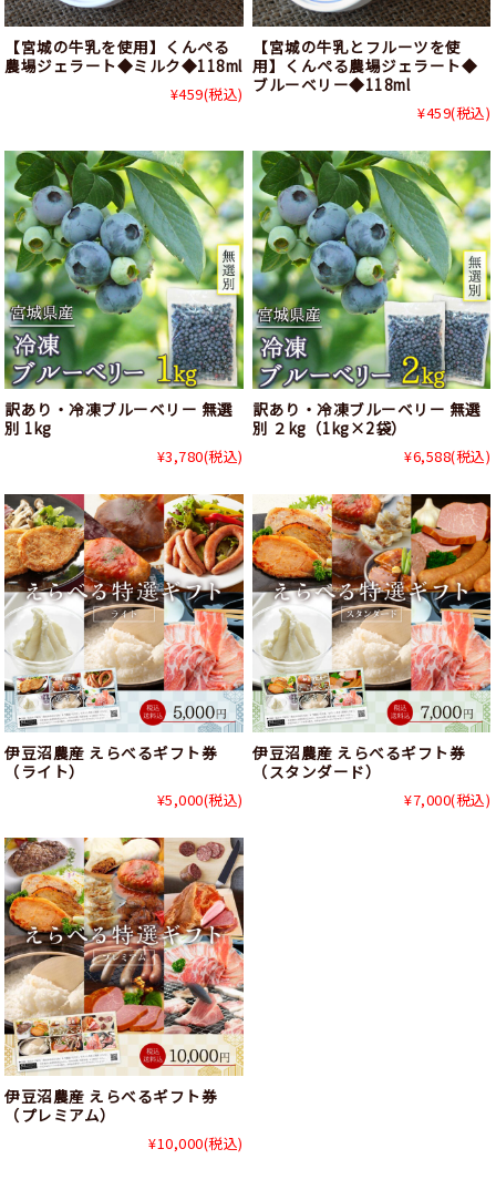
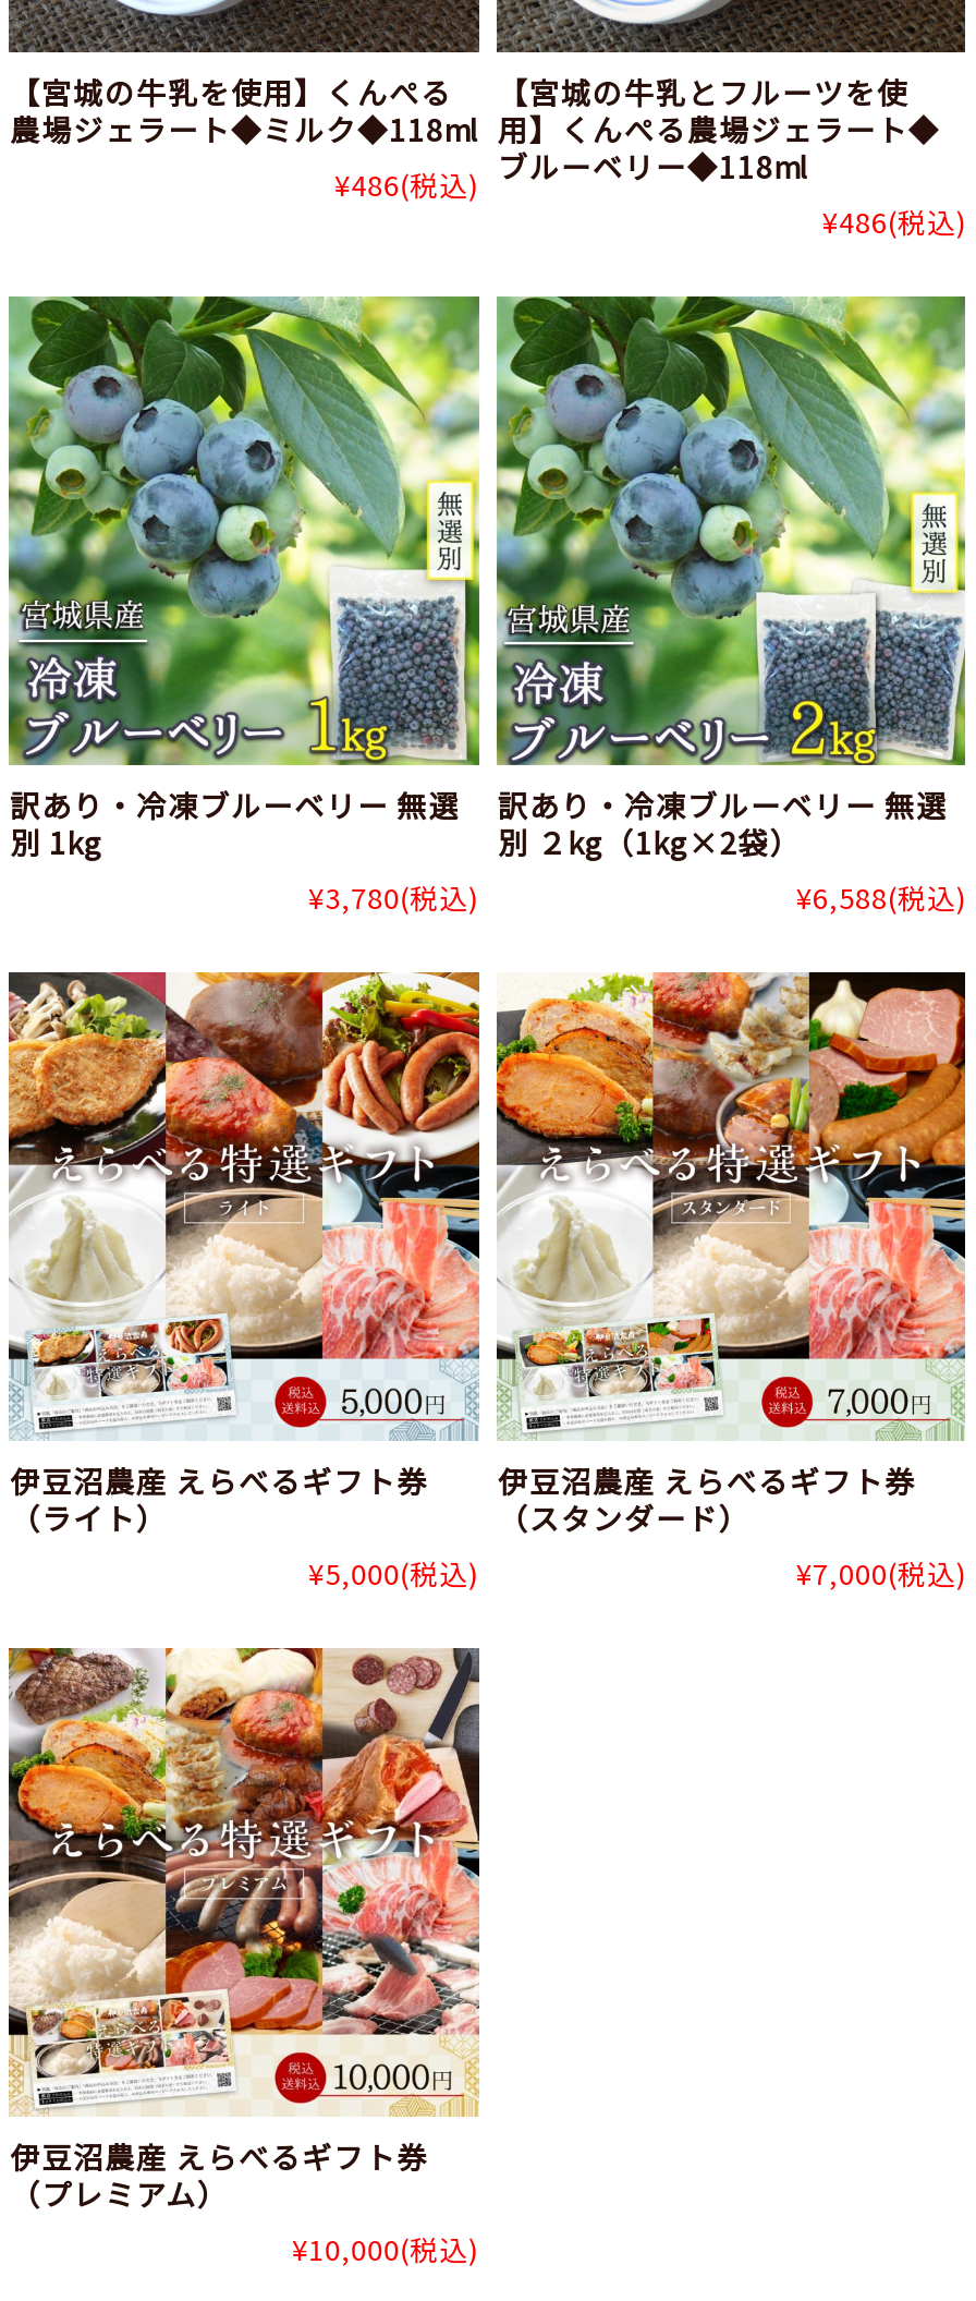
[170,83,243,104] ¥459(税込) -> [335,164,478,205] ¥486(税込)
[418,102,491,123] ¥459(税込) -> [822,201,966,242] ¥486(税込)

